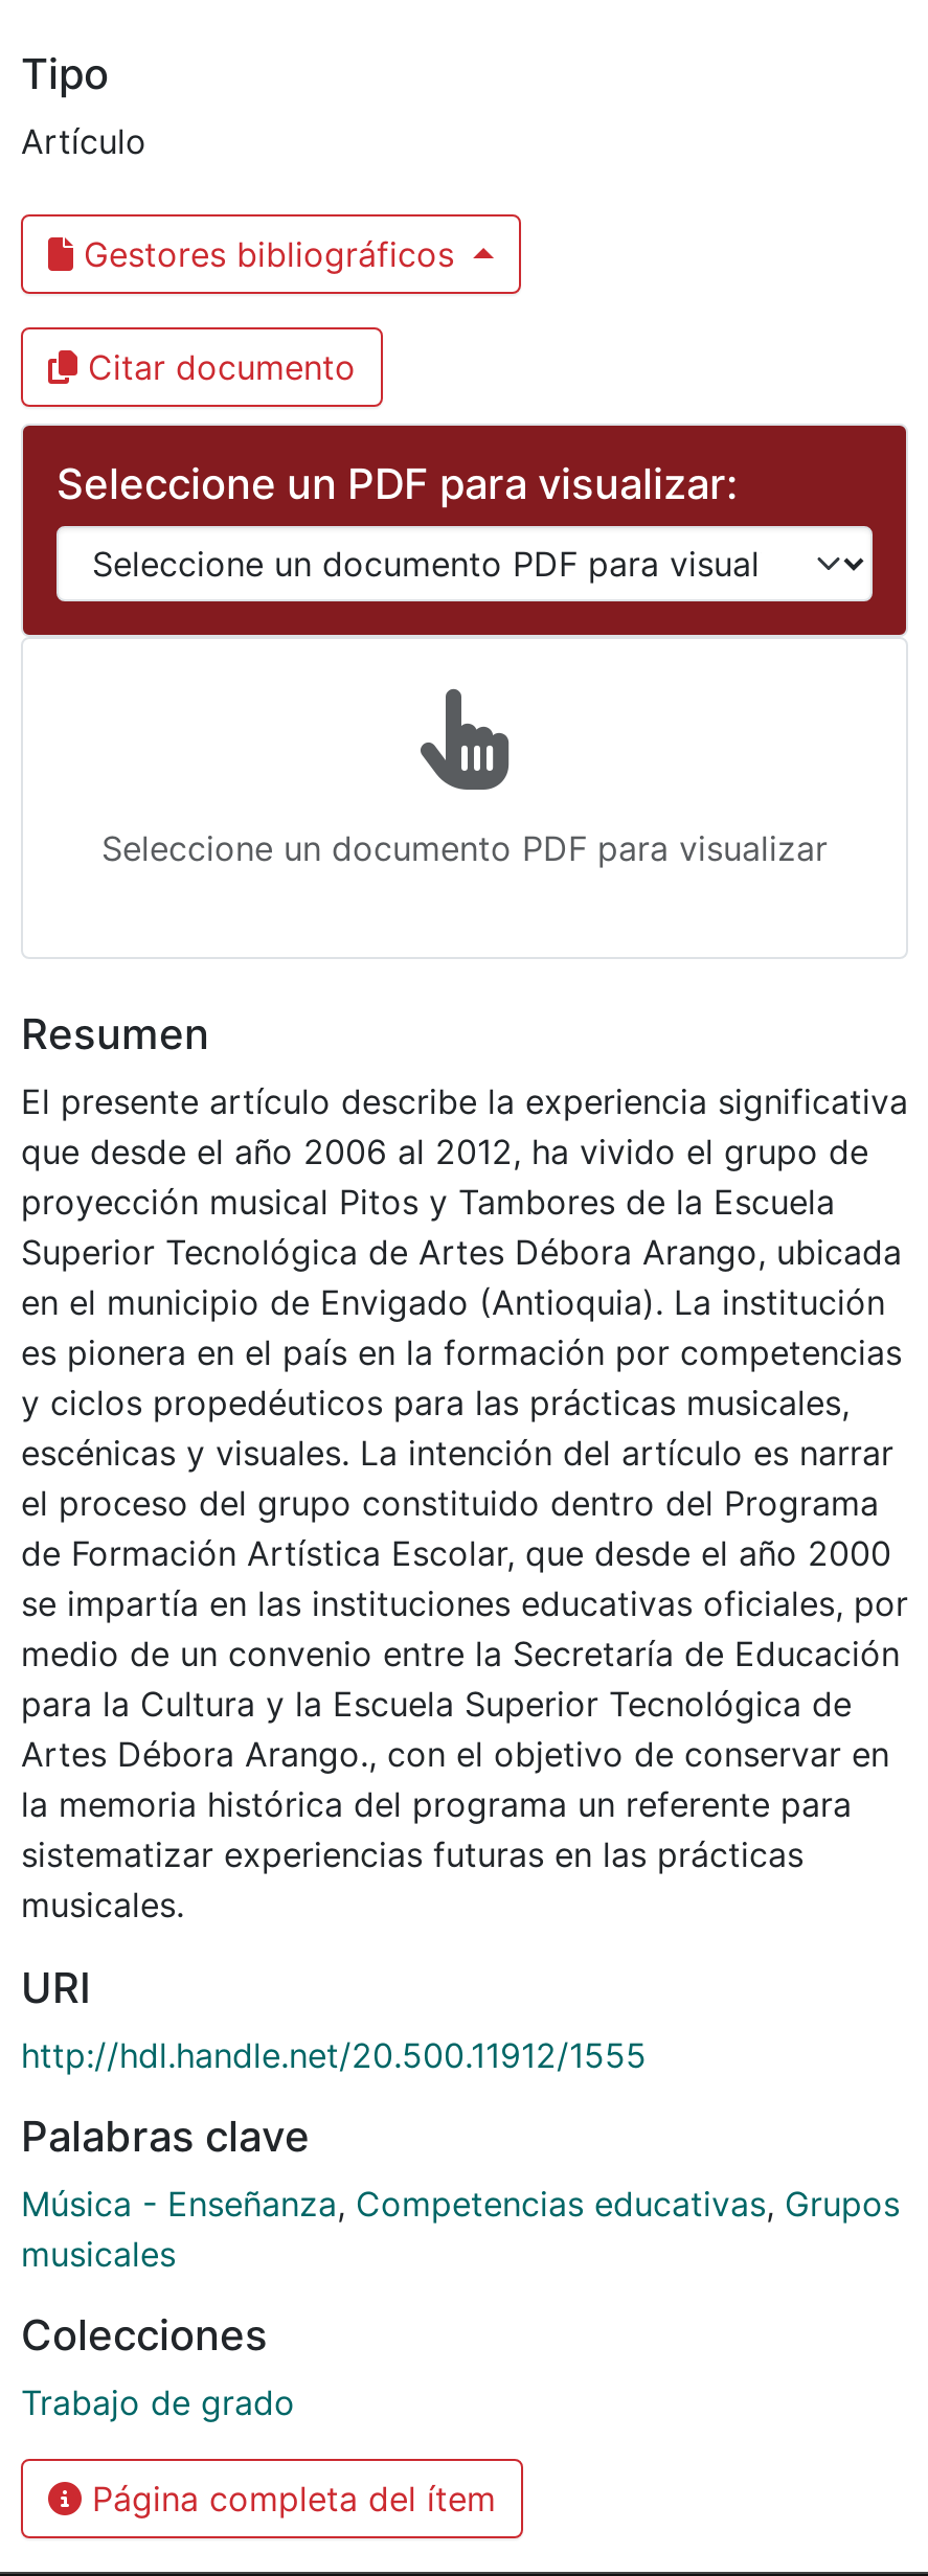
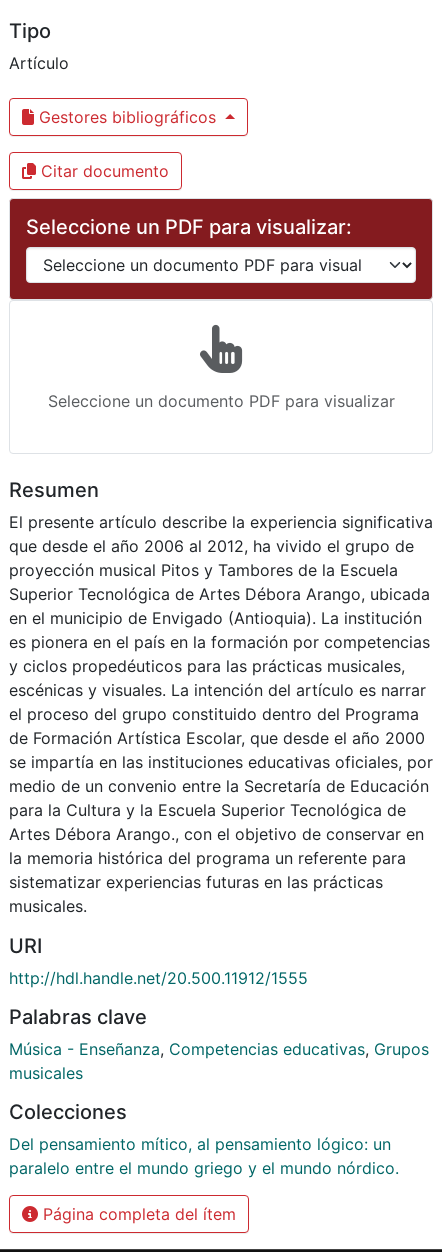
[21,2381,295,2423] Trabajo de grado -> [9,1134,399,1178] Del pensamiento mítico, al pensamiento lógico: un | paralelo entre el mundo griego y el mundo nórdico.

